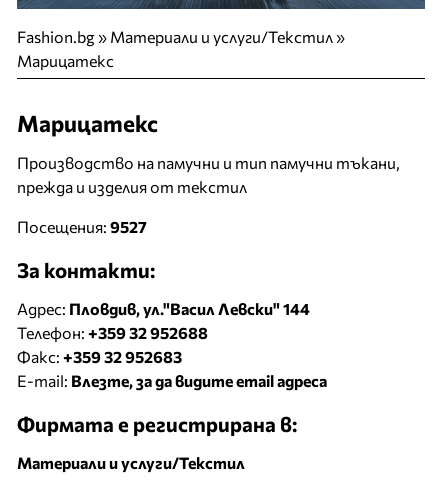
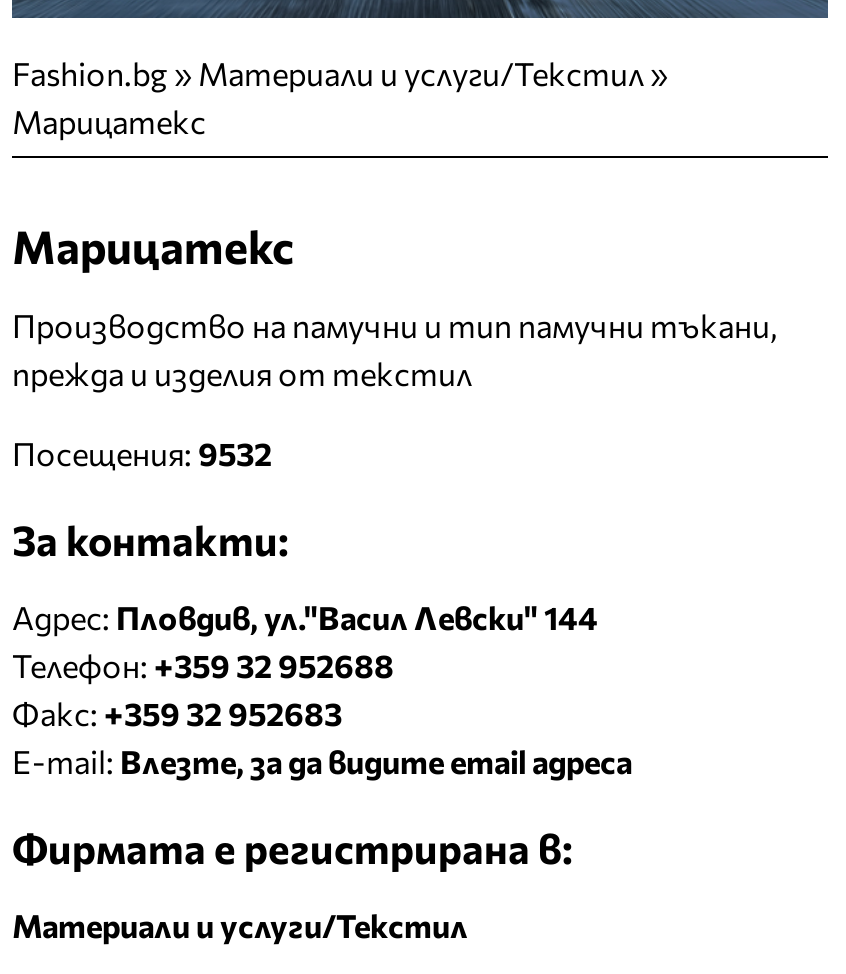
[17,217,147,236] Посещения: 9527 -> [12,433,272,471] Посещения: 9532

